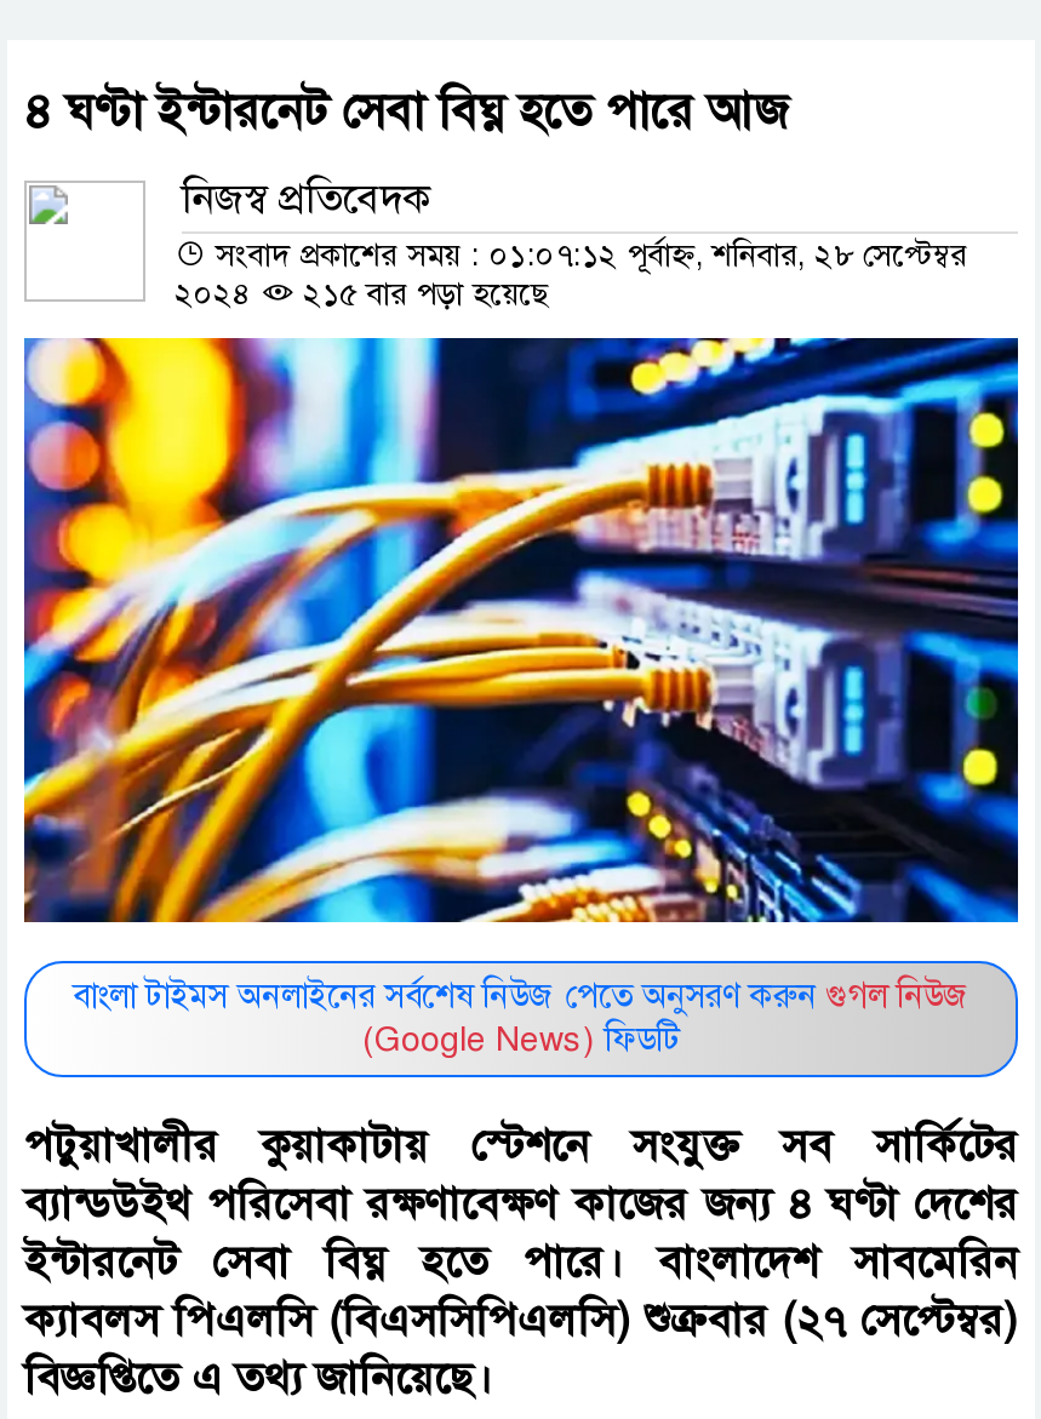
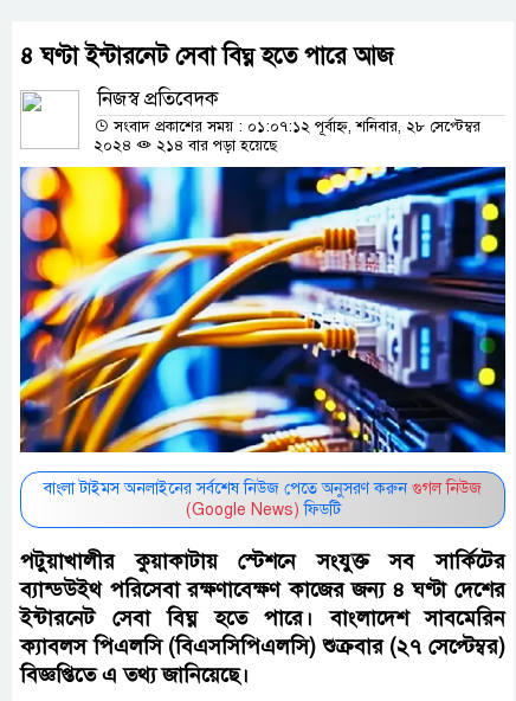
[293,275,548,314] ২১৫ বার পড়া হয়েছে -> [151,136,277,155] ২১৪ বার পড়া হয়েছে

